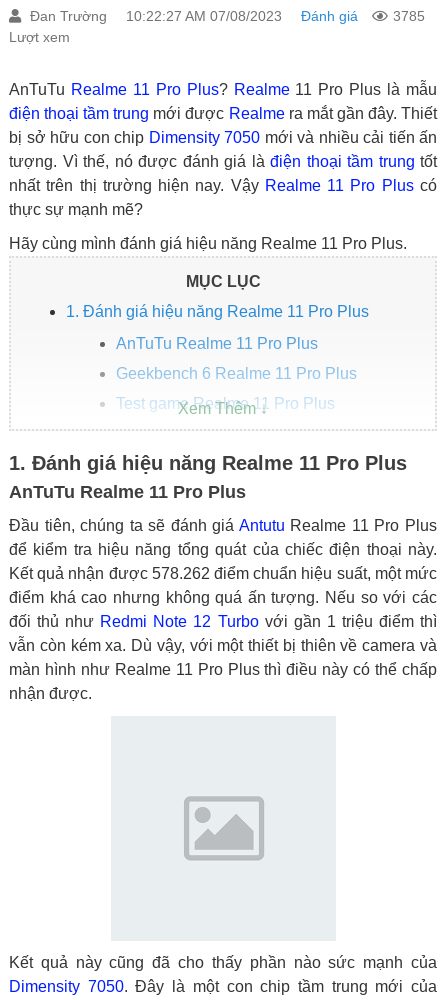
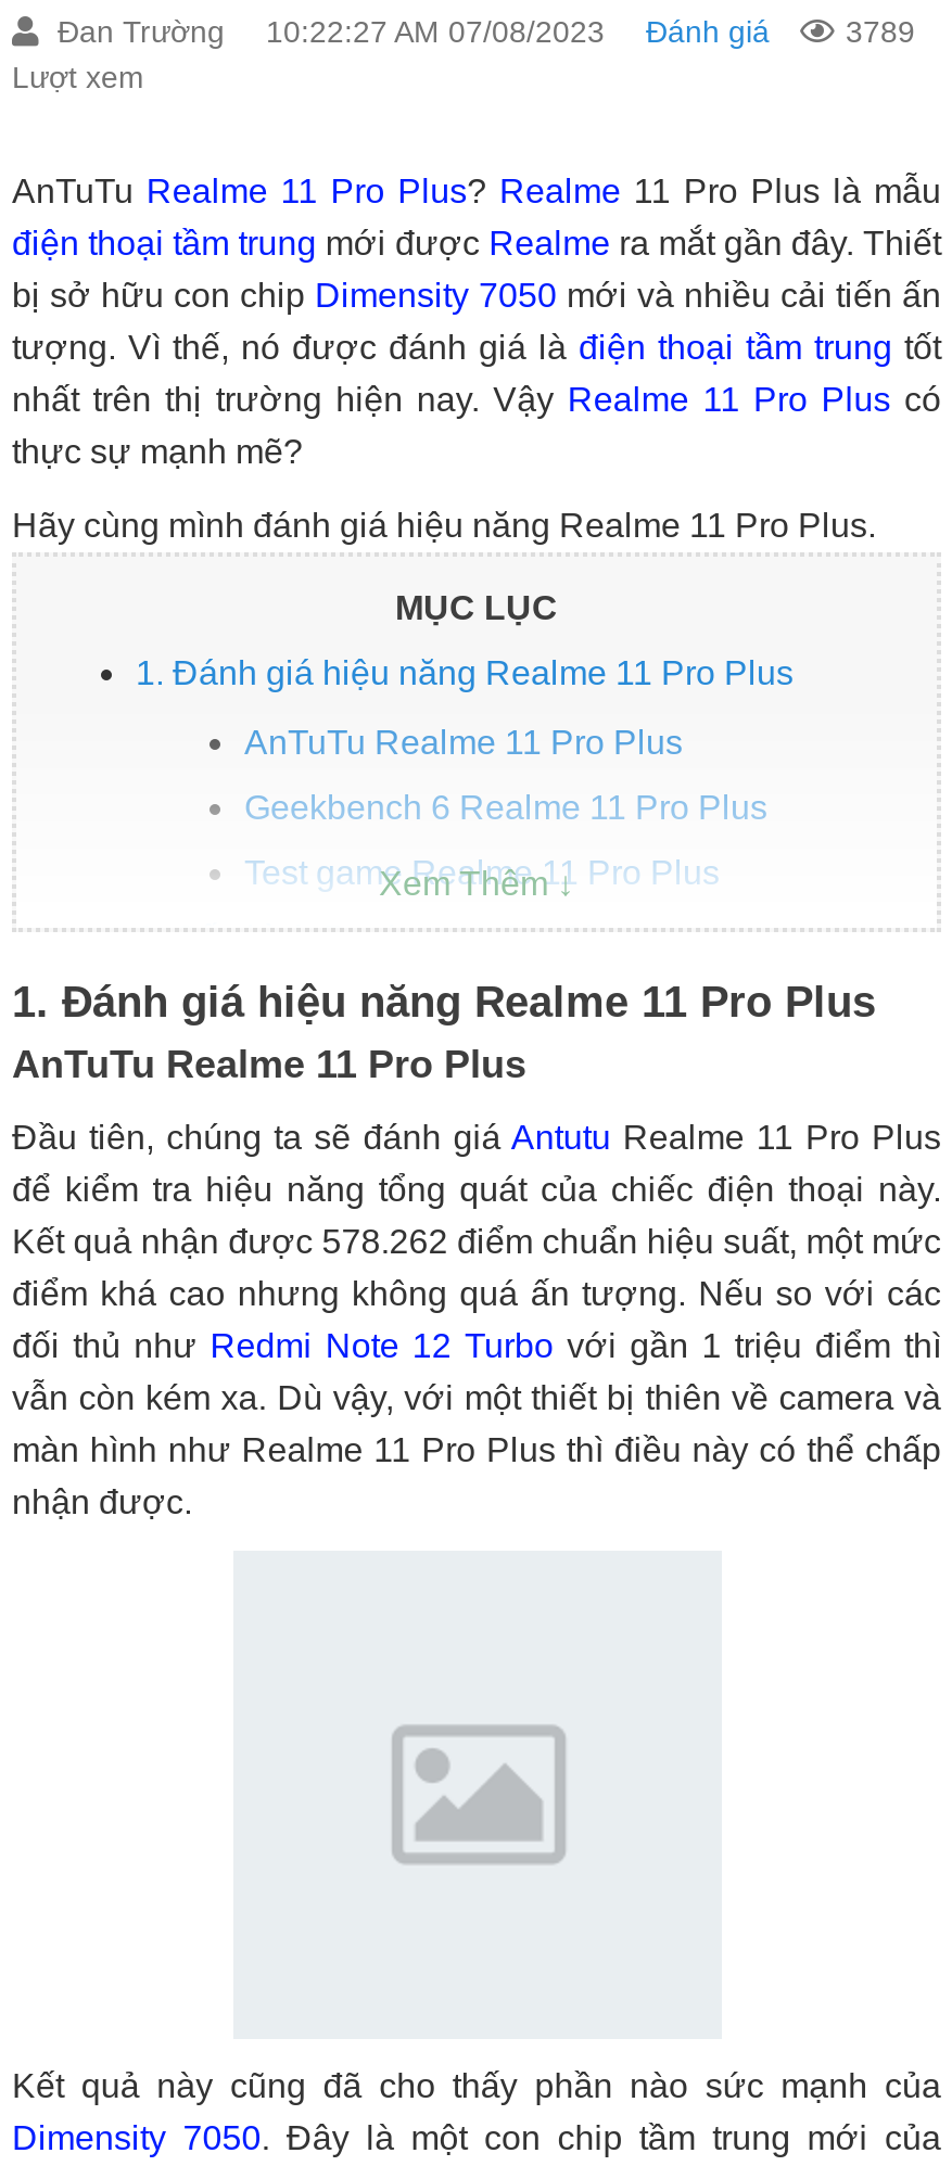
[393,8,425,24] 3785 -> [846,14,915,49] 3789

